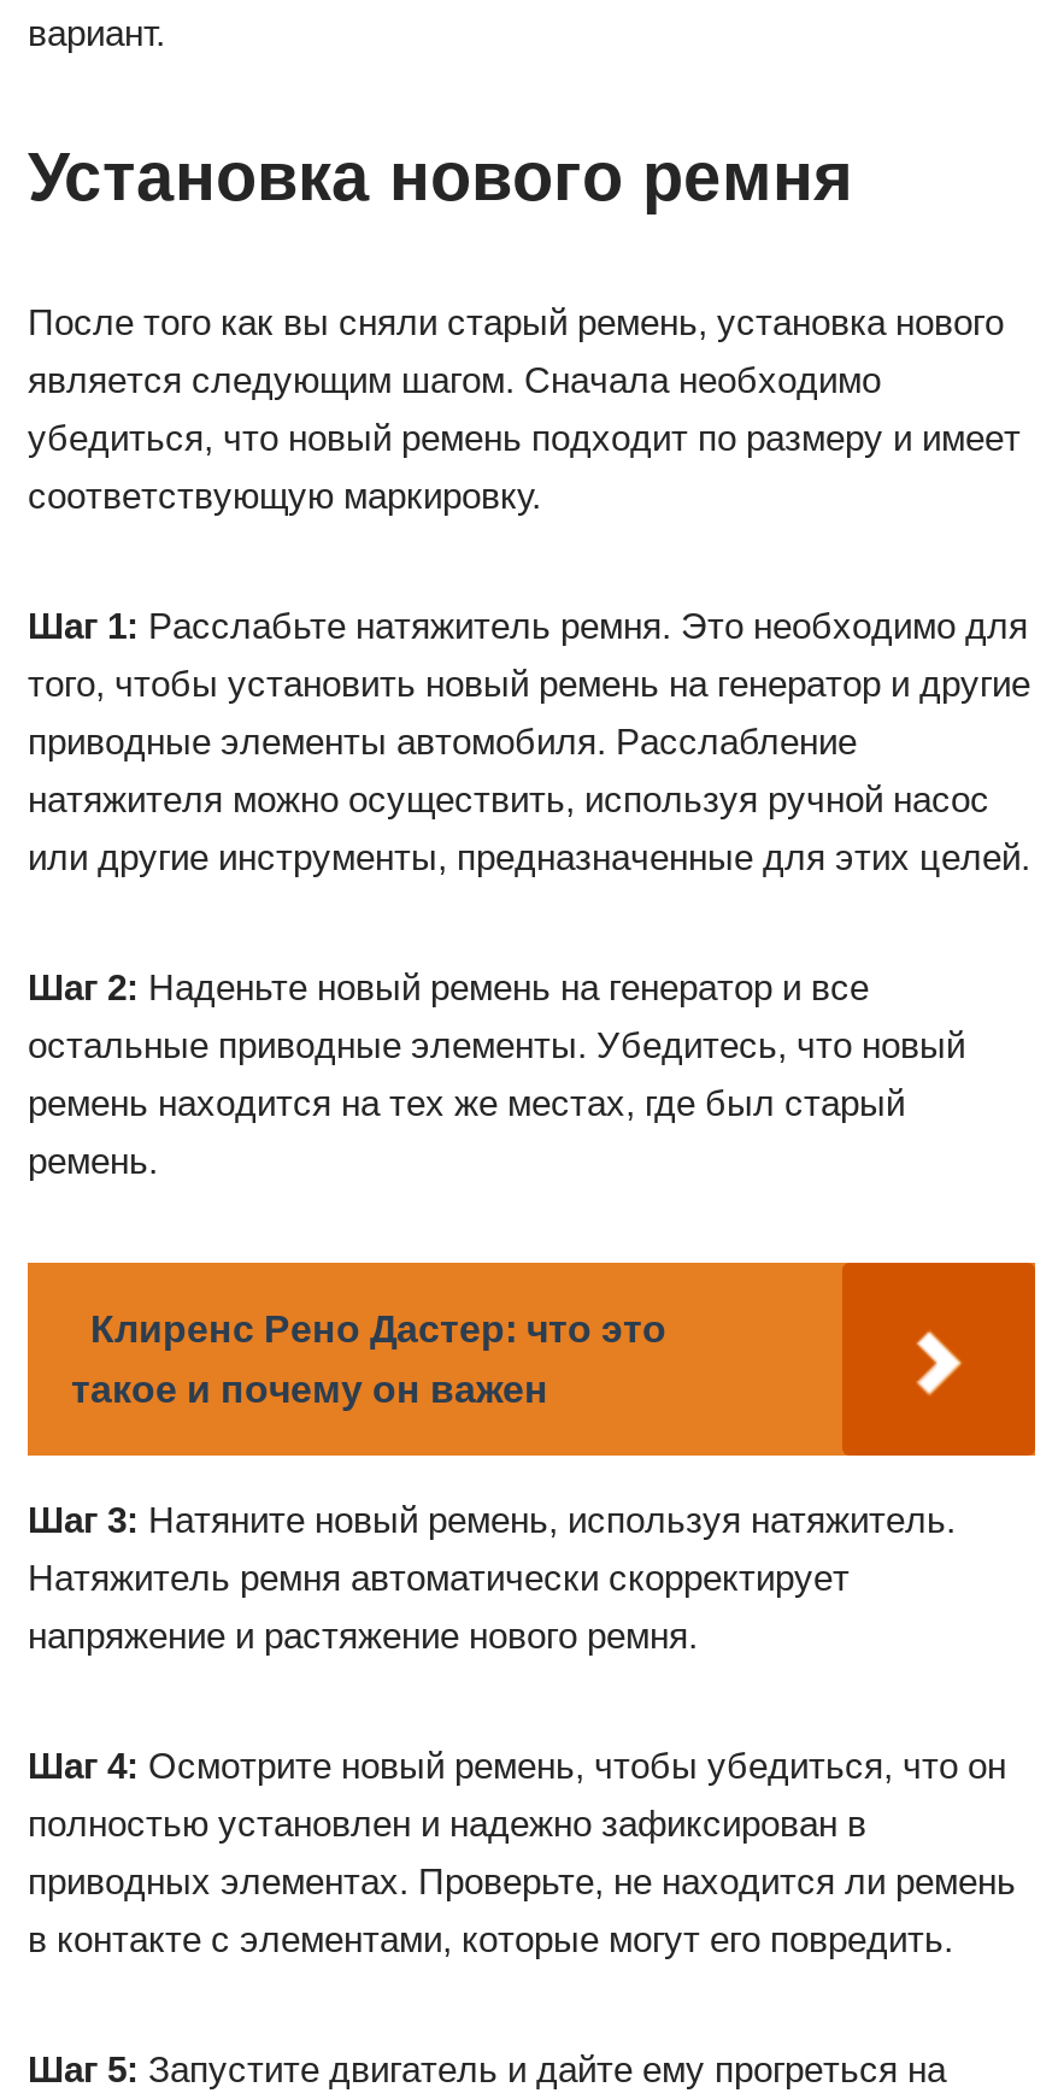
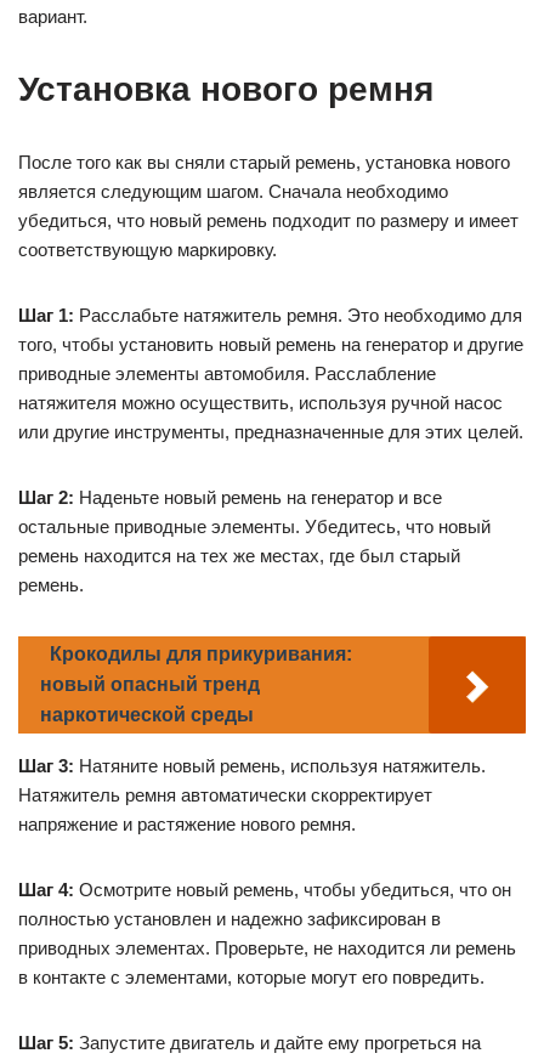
[71,1308,666,1410] Клиренс Рено Дастер: что это | такое и почему он важен -> [40,644,352,725] Крокодилы для прикуривания: | новый опасный тренд | наркотической среды

